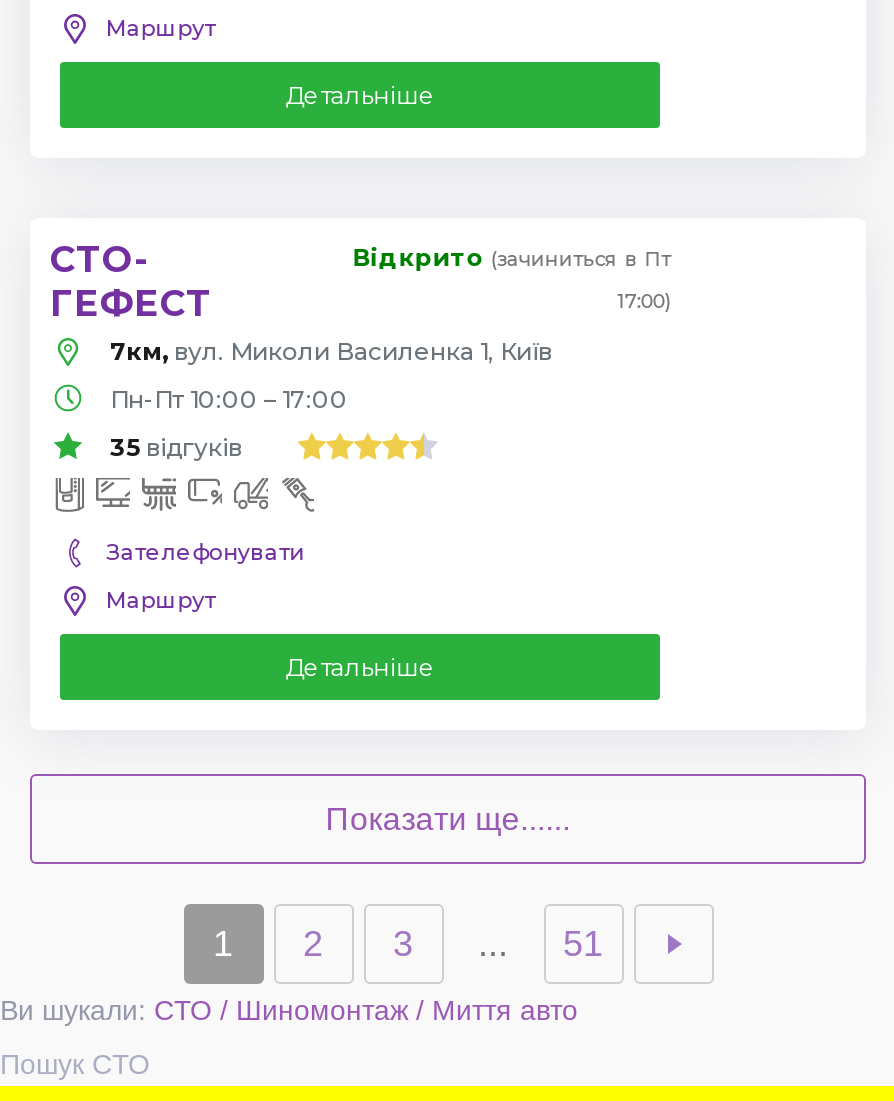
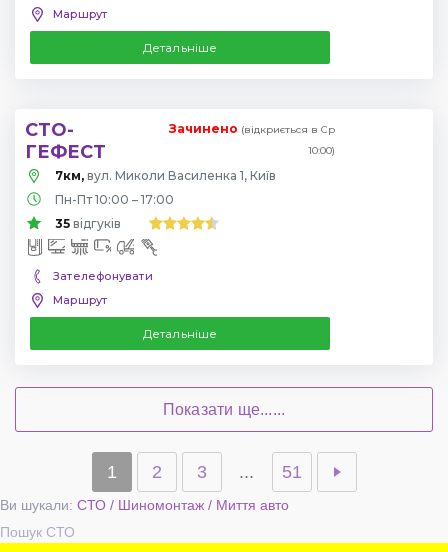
[352,242,670,272] Відкрито (зачиниться в Пт -> [169,121,335,136] Зачинено (відкриється в Ср
[616,288,670,314] 17:00) -> [308,144,335,157] 10:00)

